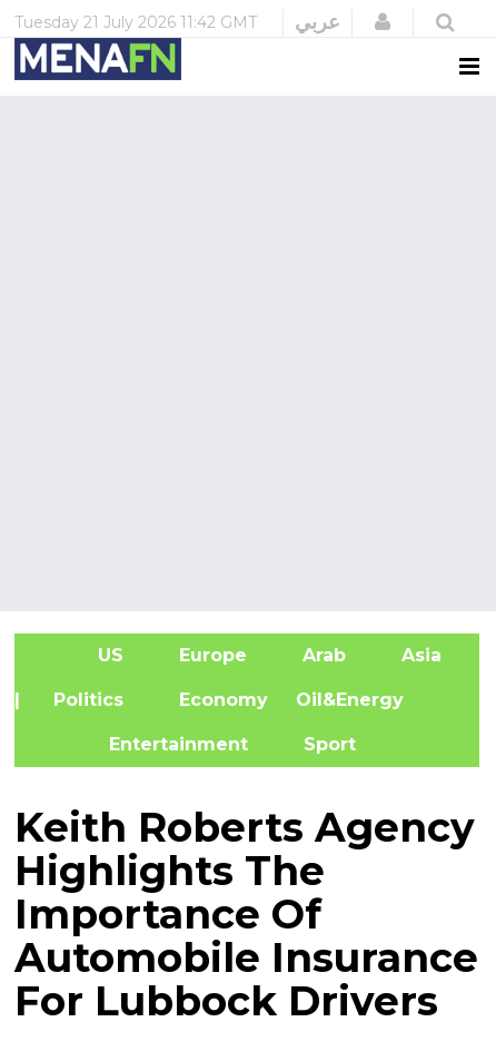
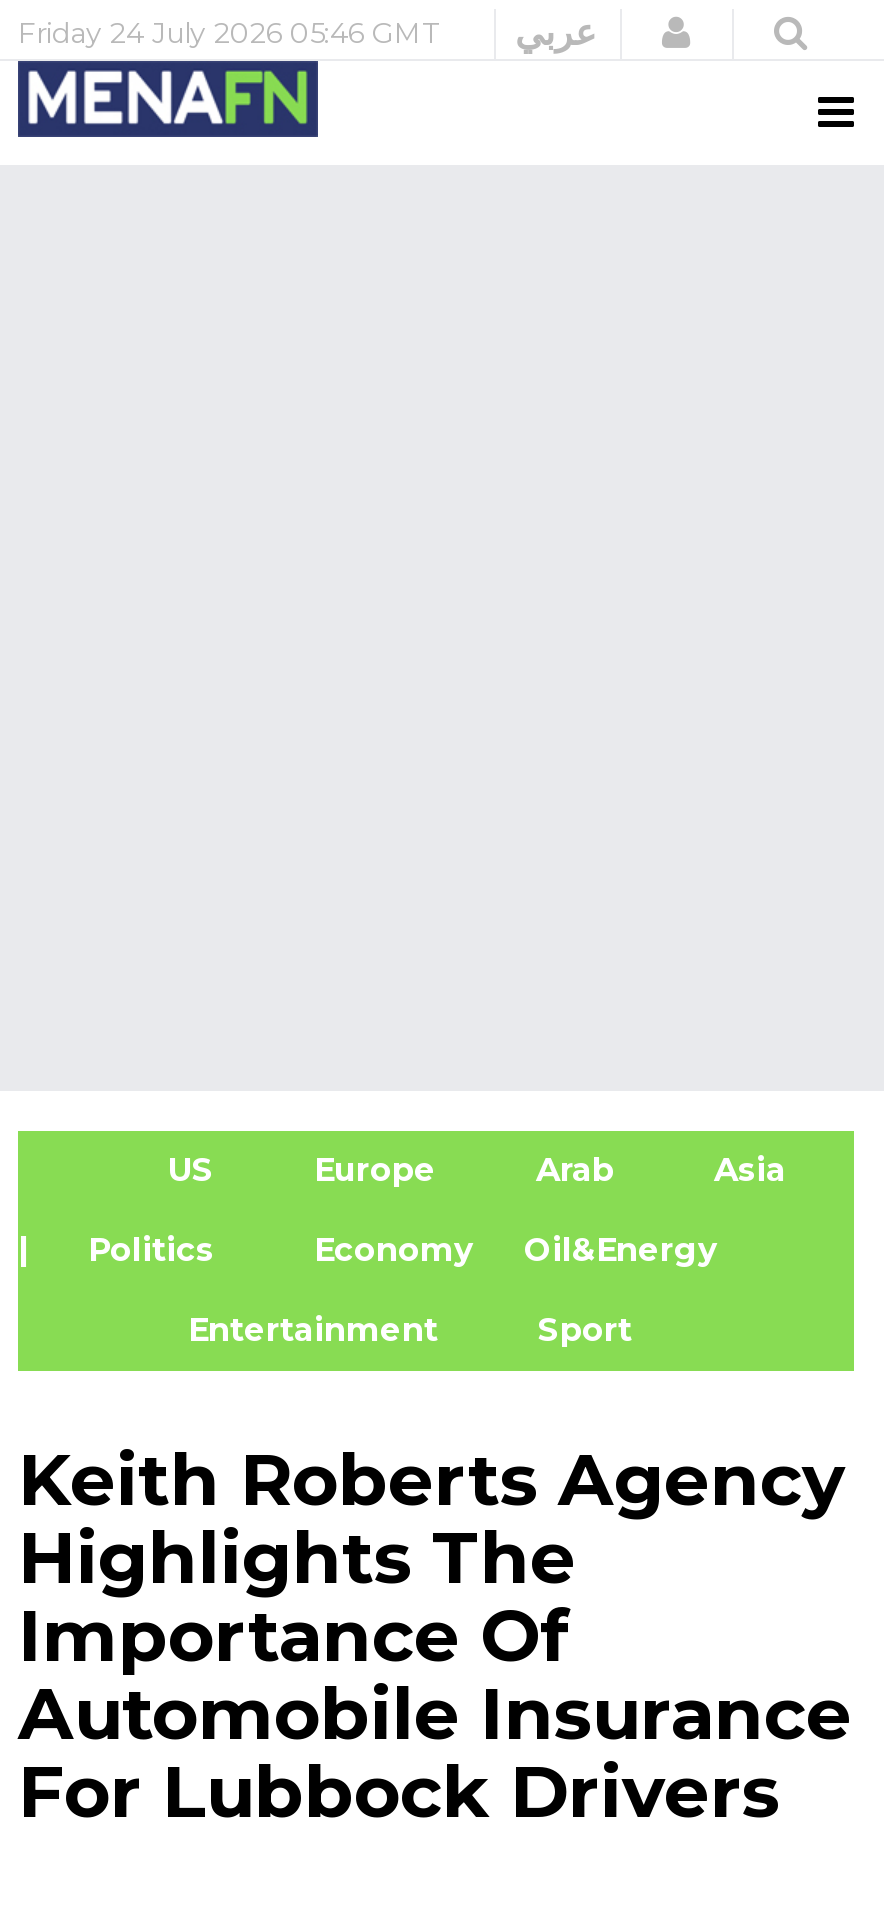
[14,12,257,32] Tuesday 21 July 2026 11:42 GMT -> [18,15,438,51] Friday 24 July 2026 05:46 GMT

